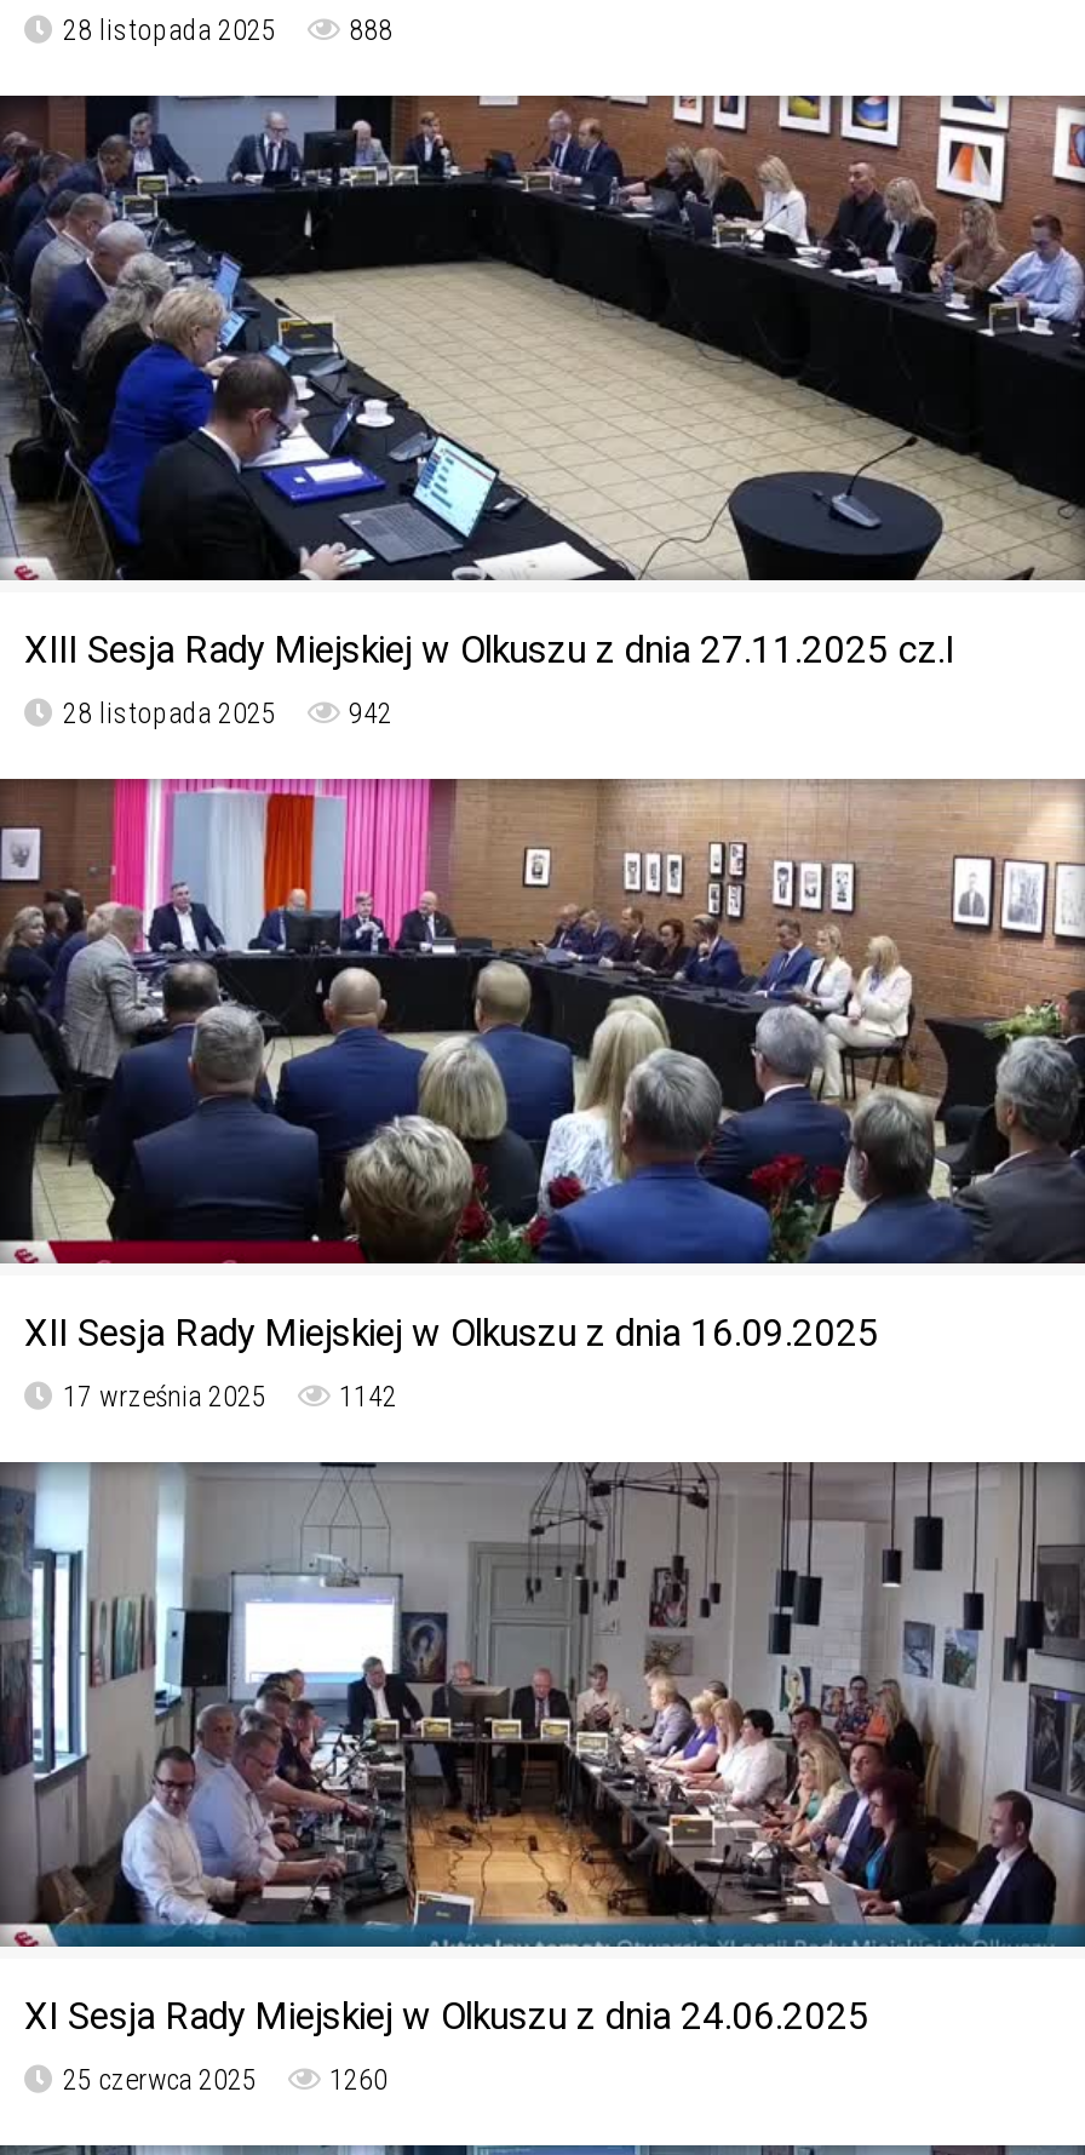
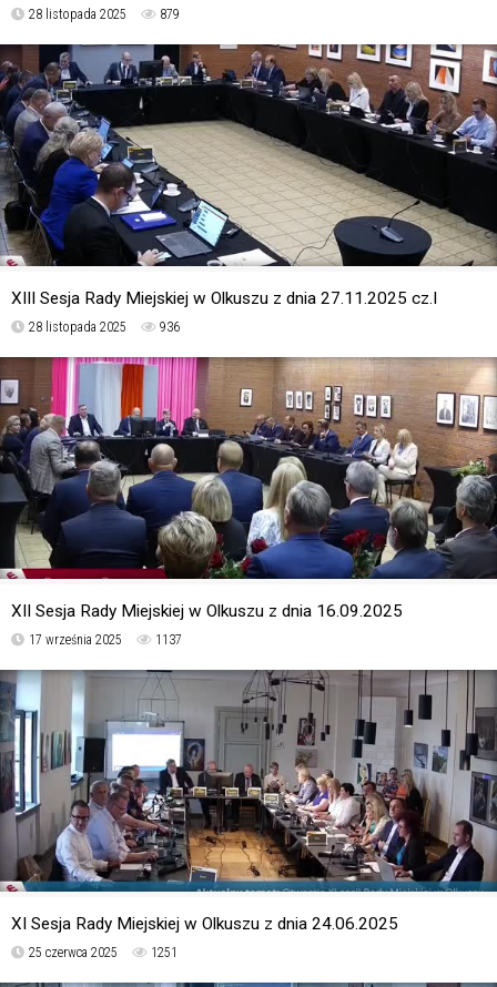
[63,12,392,46] 28 listopada 2025 888 -> [29,6,180,22] 28 listopada 2025 879
[63,696,392,729] 28 listopada 2025 942 -> [29,319,180,334] 28 listopada 2025 936
[63,1379,397,1413] 17 września 2025 1142 -> [29,632,182,647] 17 września 2025 1137
[63,2062,387,2096] 25 czerwca 2025 1260 -> [29,944,177,960] 25 czerwca 2025 1251

